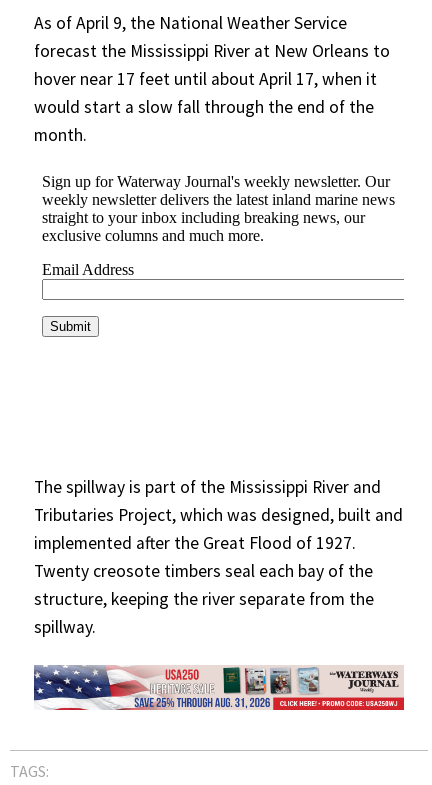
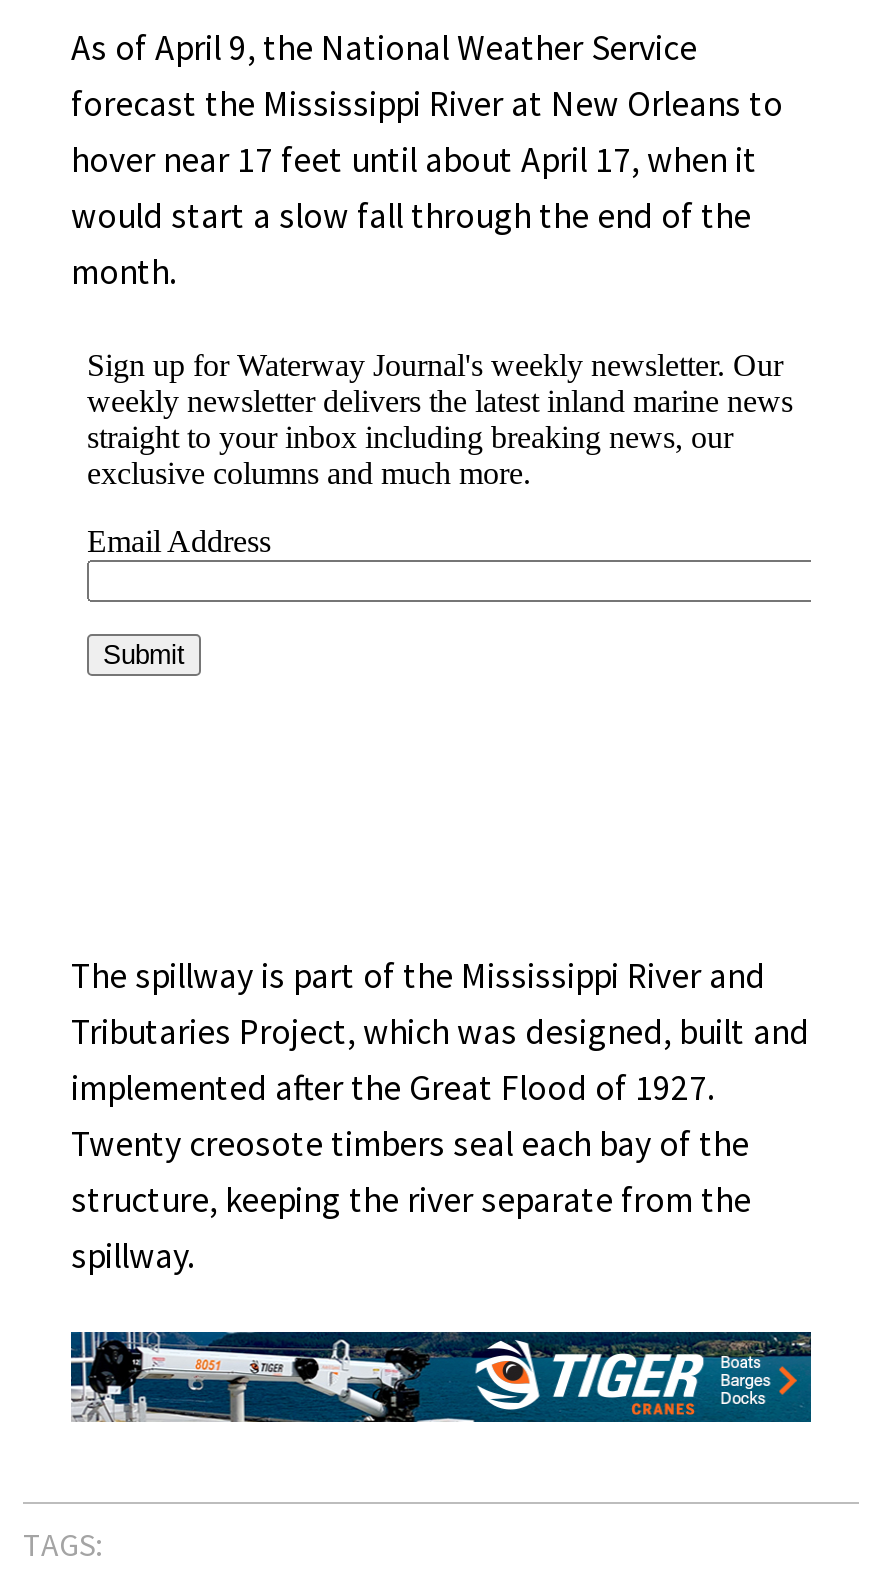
[33,665,405,711] [image] -> [71,1330,813,1424] [image]

